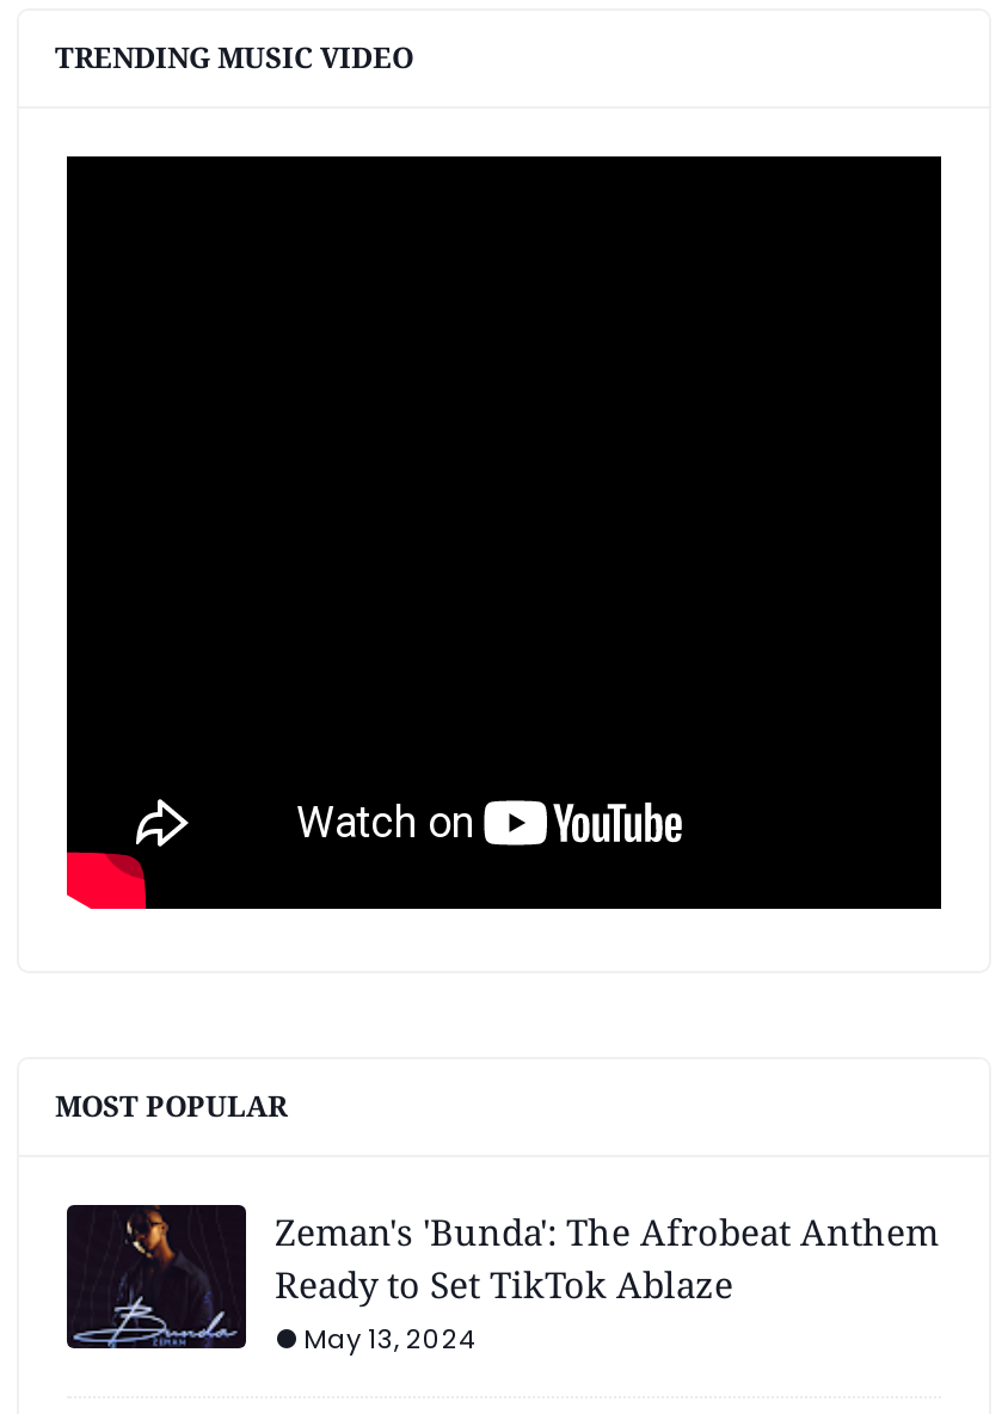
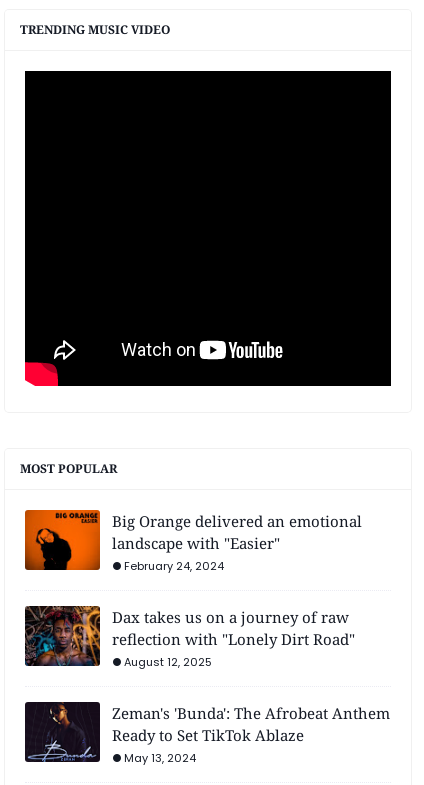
none -> [24,509,362,670] [image] | Big Orange delivered an emotional | landscape with "Easier" | February 24, 2024 | Dax takes us on a journey of raw | reflection with "Lonely Dirt Road" | August 12, 2025
none -> [24,605,101,667] [image]

